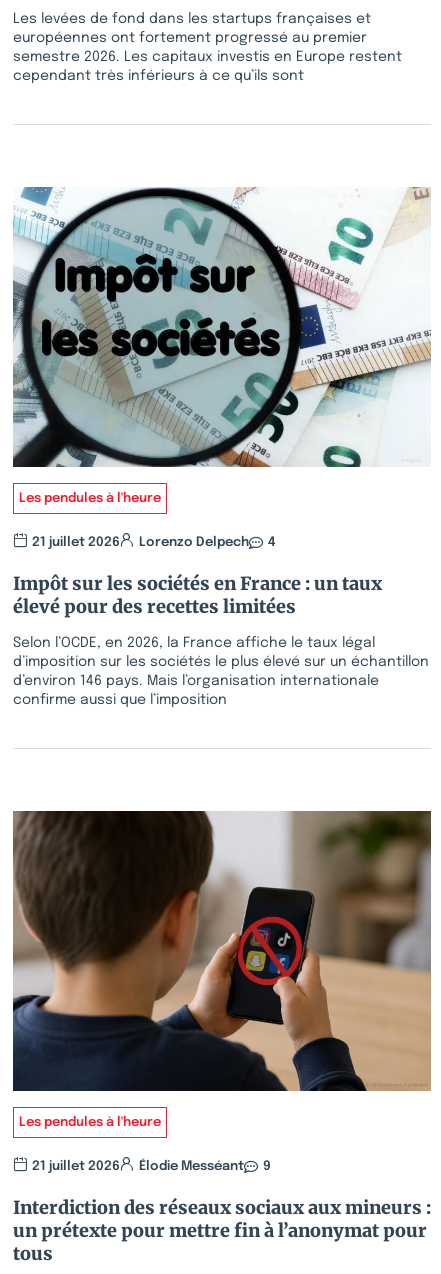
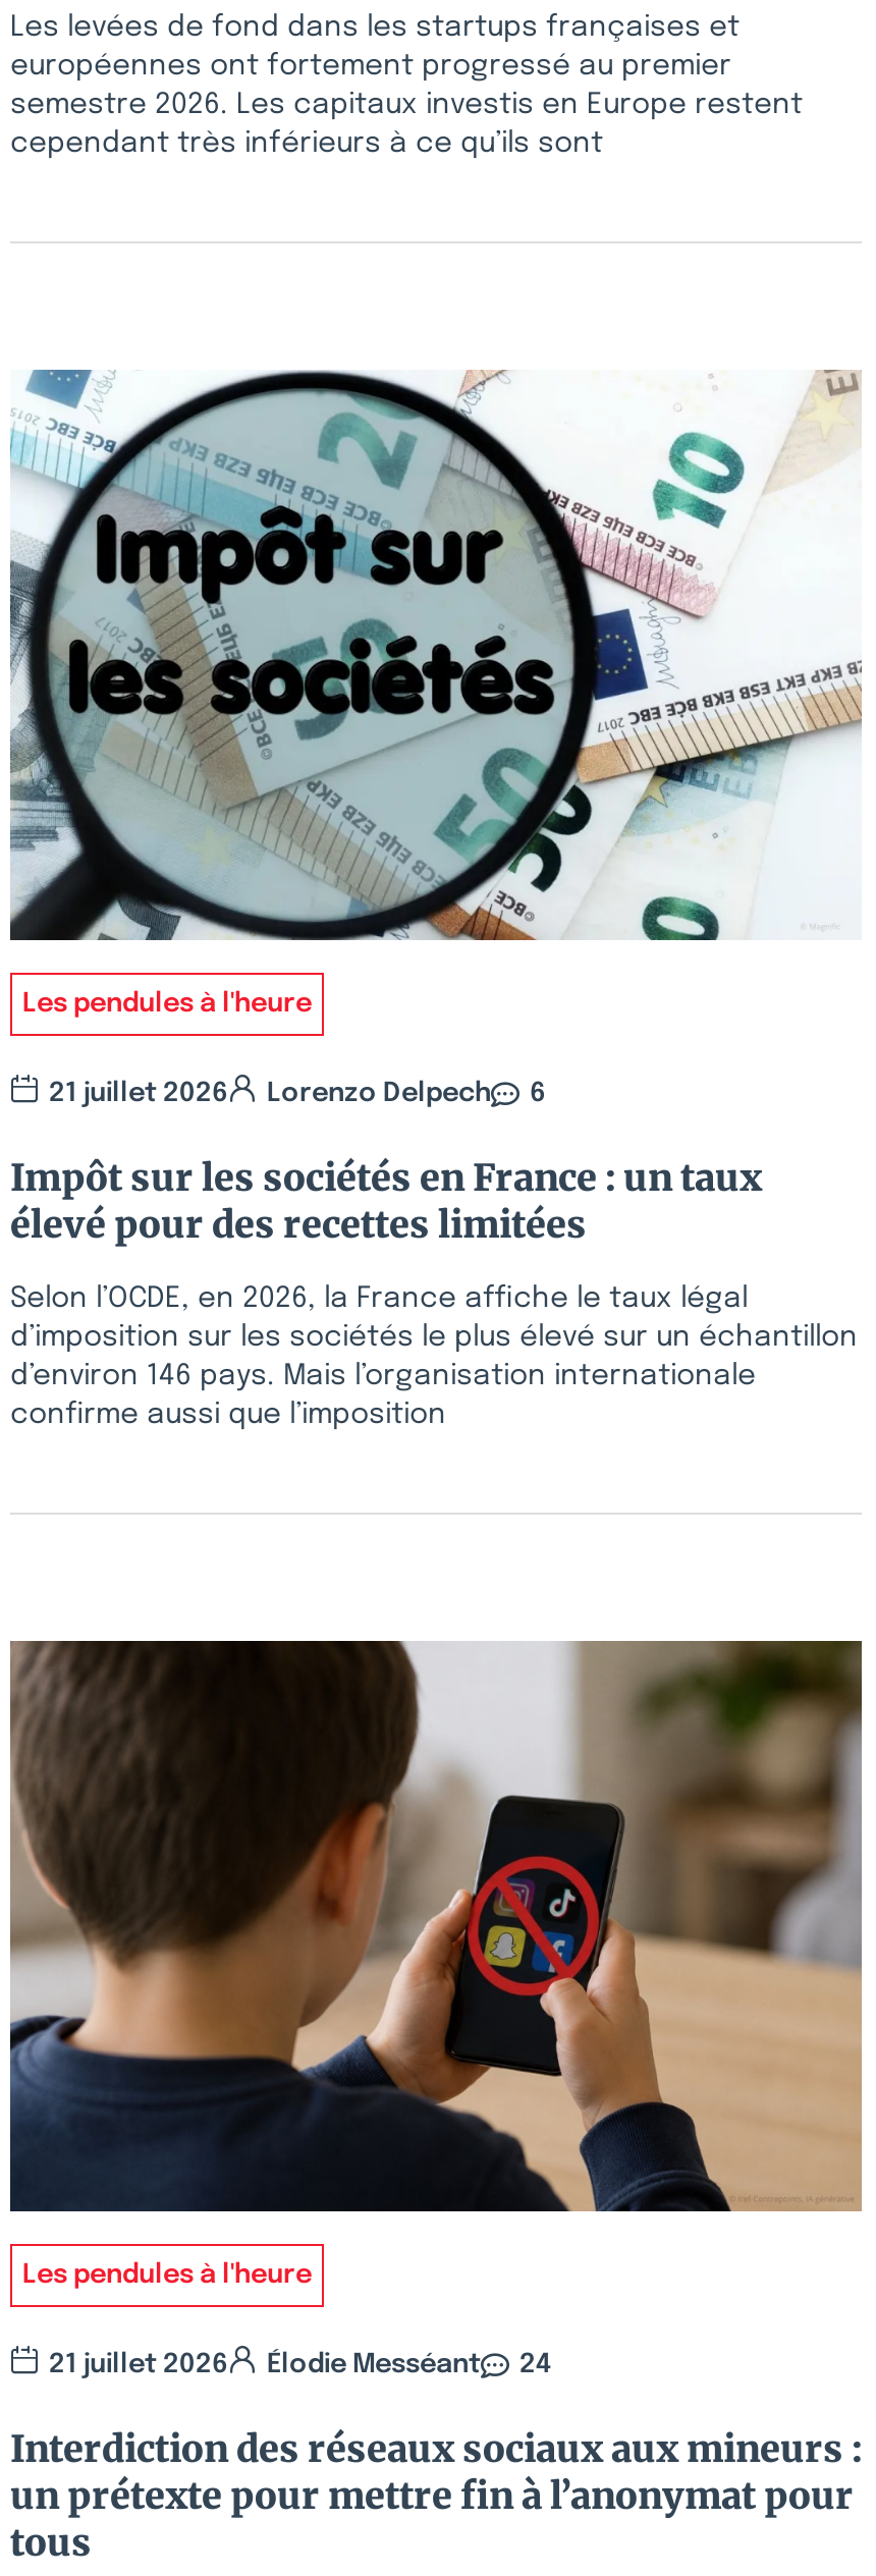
[32,536,276,549] 21 juillet 2026 Lorenzo Delpech 4 -> [49,1080,546,1107] 21 juillet 2026 Lorenzo Delpech 6
[32,1160,271,1173] 21 juillet 2026 Élodie Messéant 9 -> [49,2352,552,2378] 21 juillet 2026 Élodie Messéant 24

